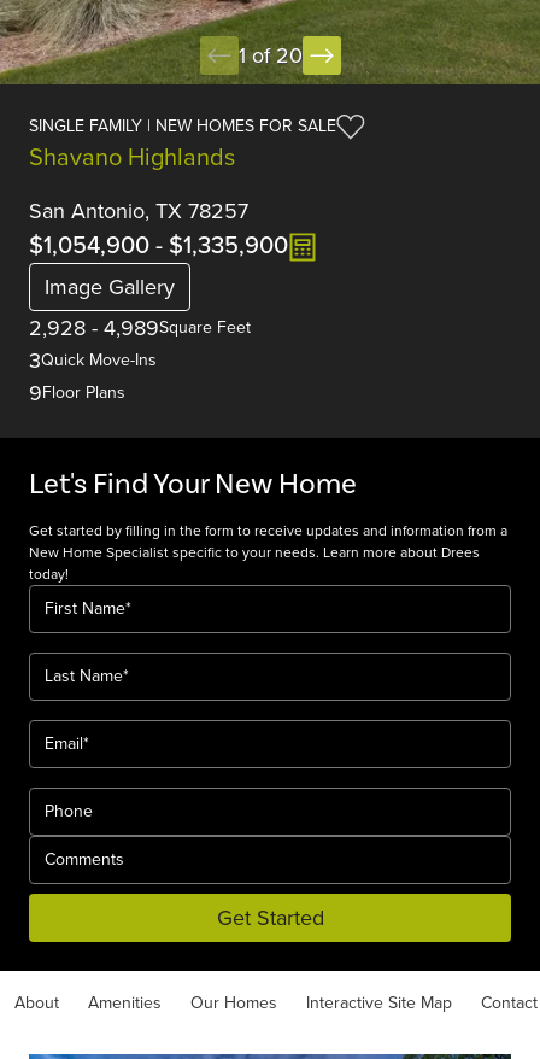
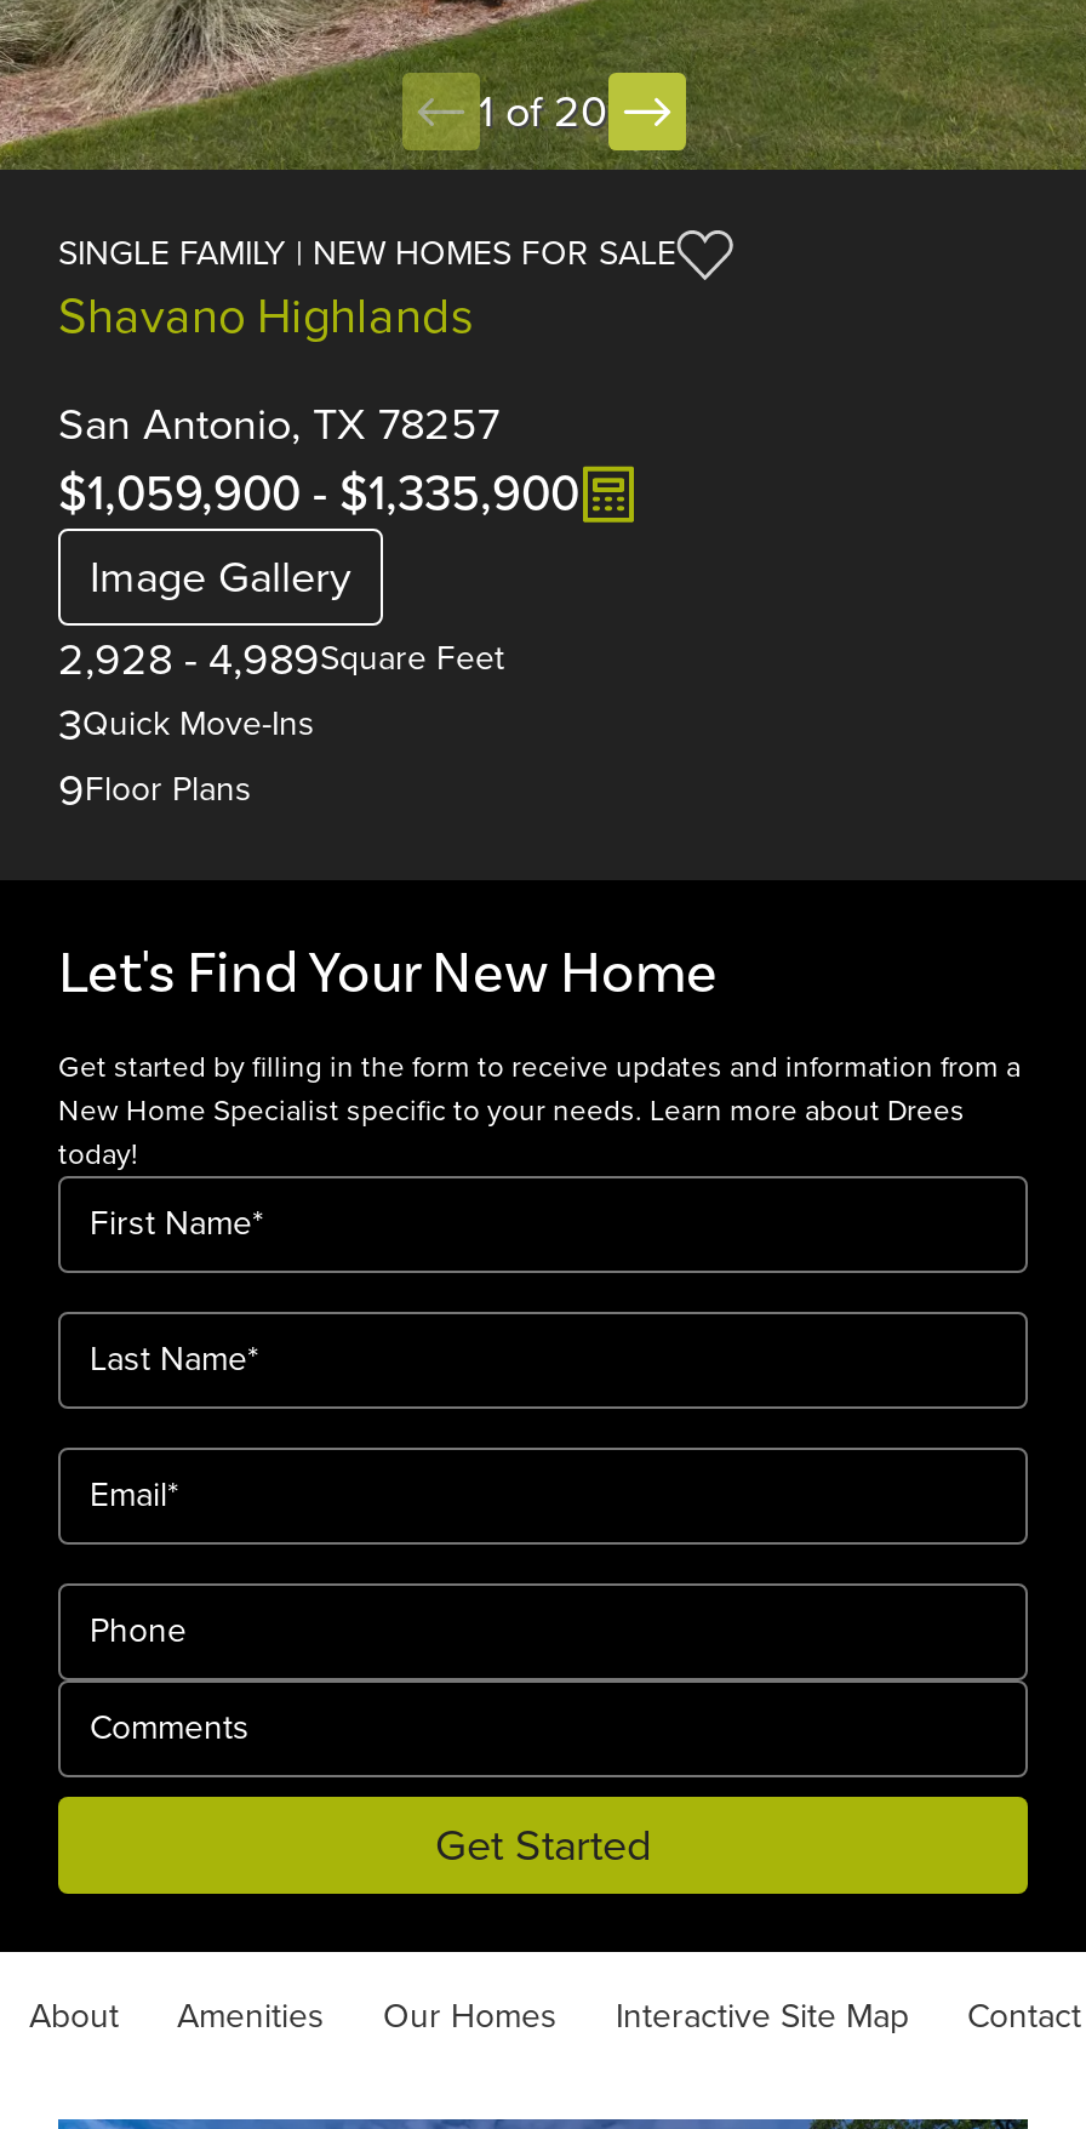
[29,227,288,261] $1,054,900 - $1,335,900 -> [58,455,579,526] $1,059,900 - $1,335,900

